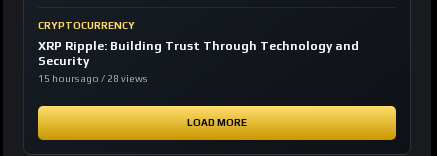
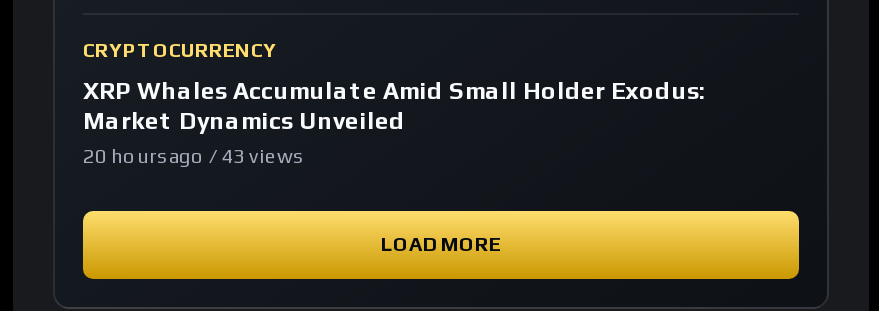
[38,39,359,84] XRP Ripple: Building Trust Through Technology and | Security | 15 hours ago / 28 views -> [83,77,705,167] XRP Whales Accumulate Amid Small Holder Exodus: | Market Dynamics Unveiled | 20 hours ago / 43 views

